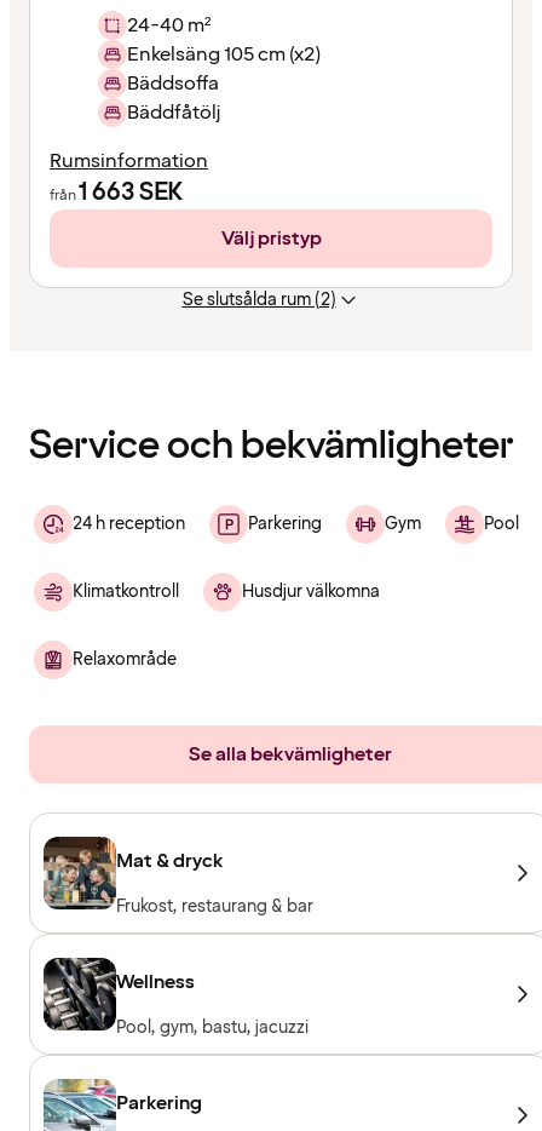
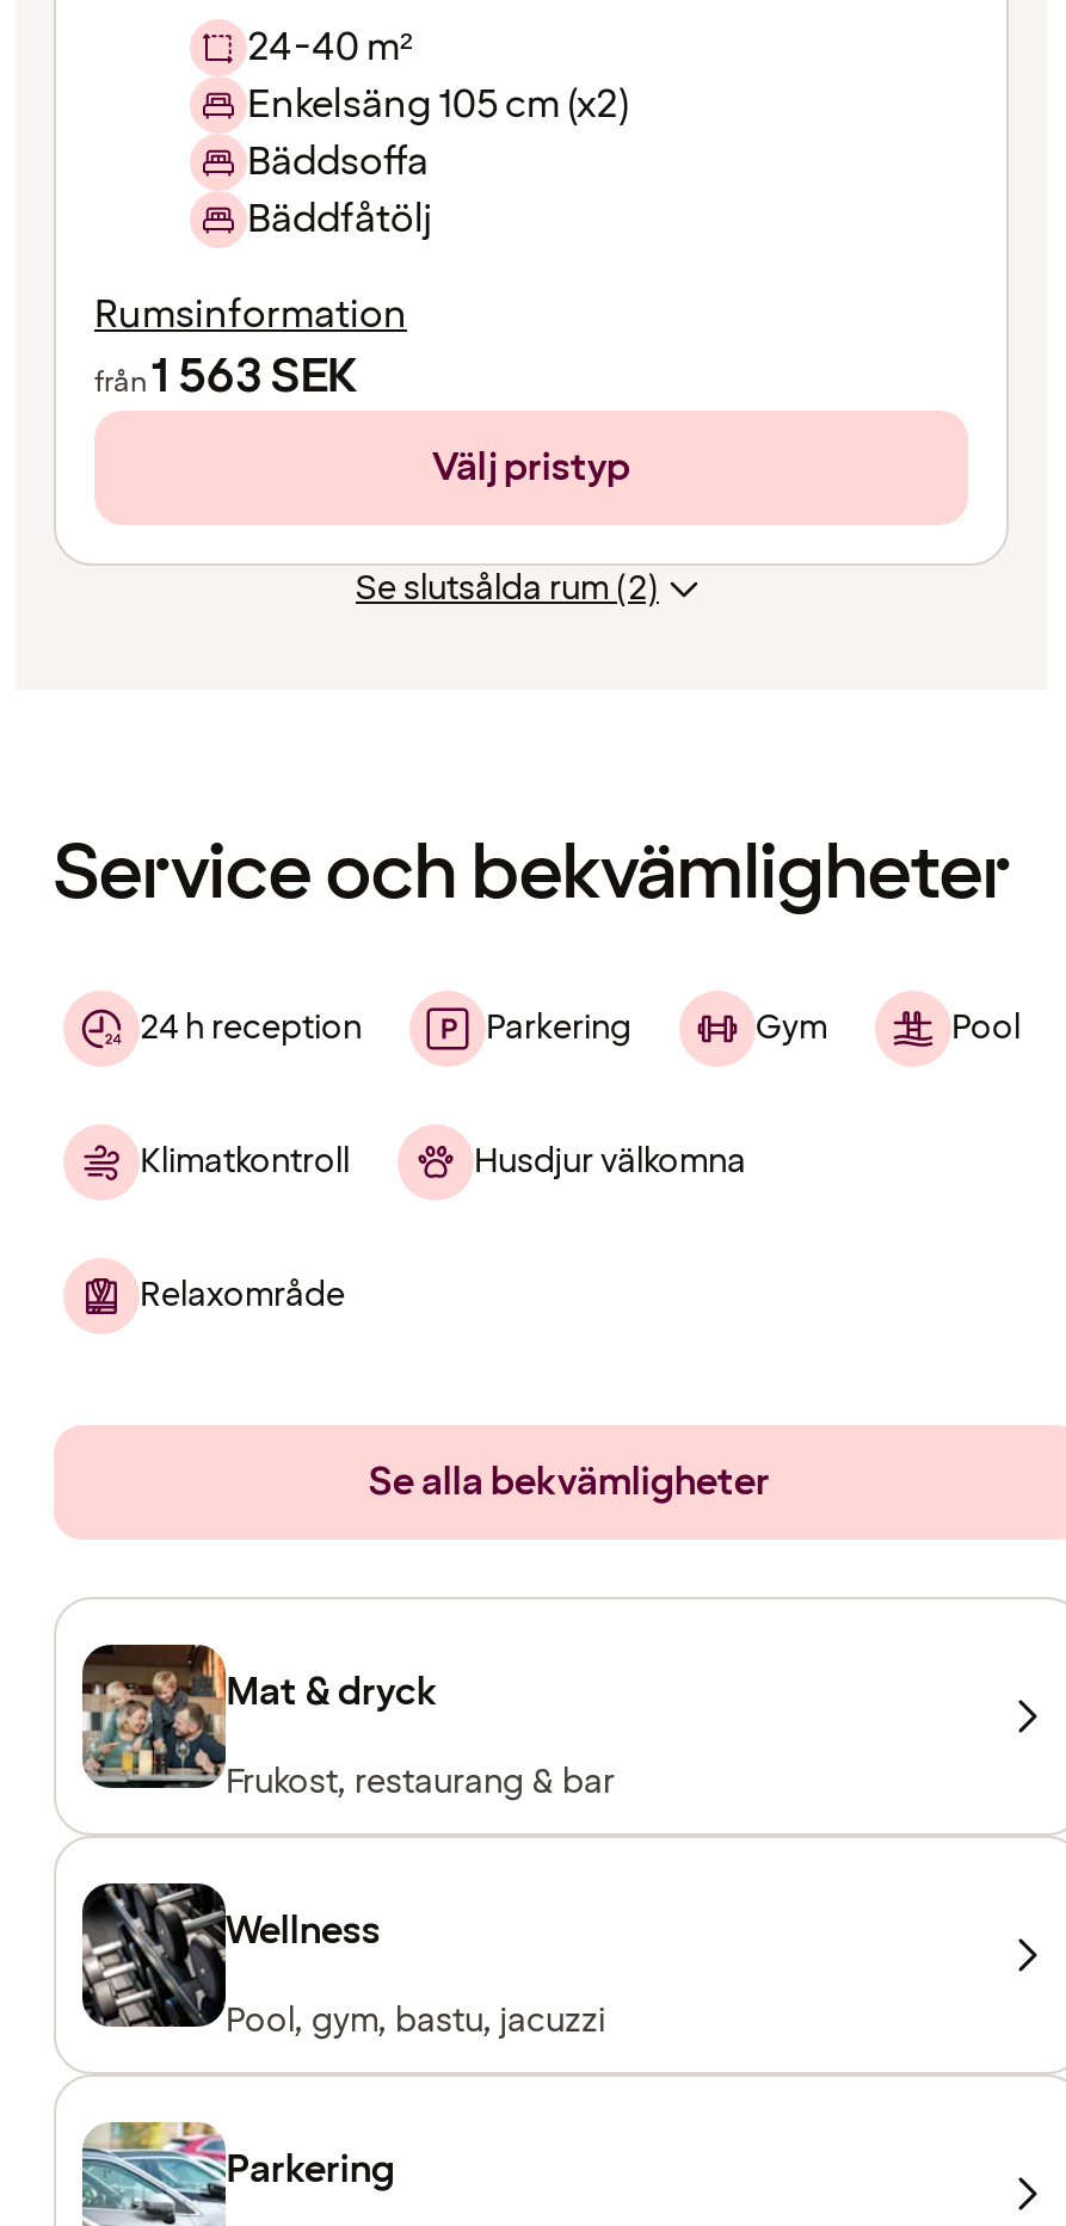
[50,176,183,210] från 1 663 SEK -> [94,343,357,410] från 1 563 SEK

